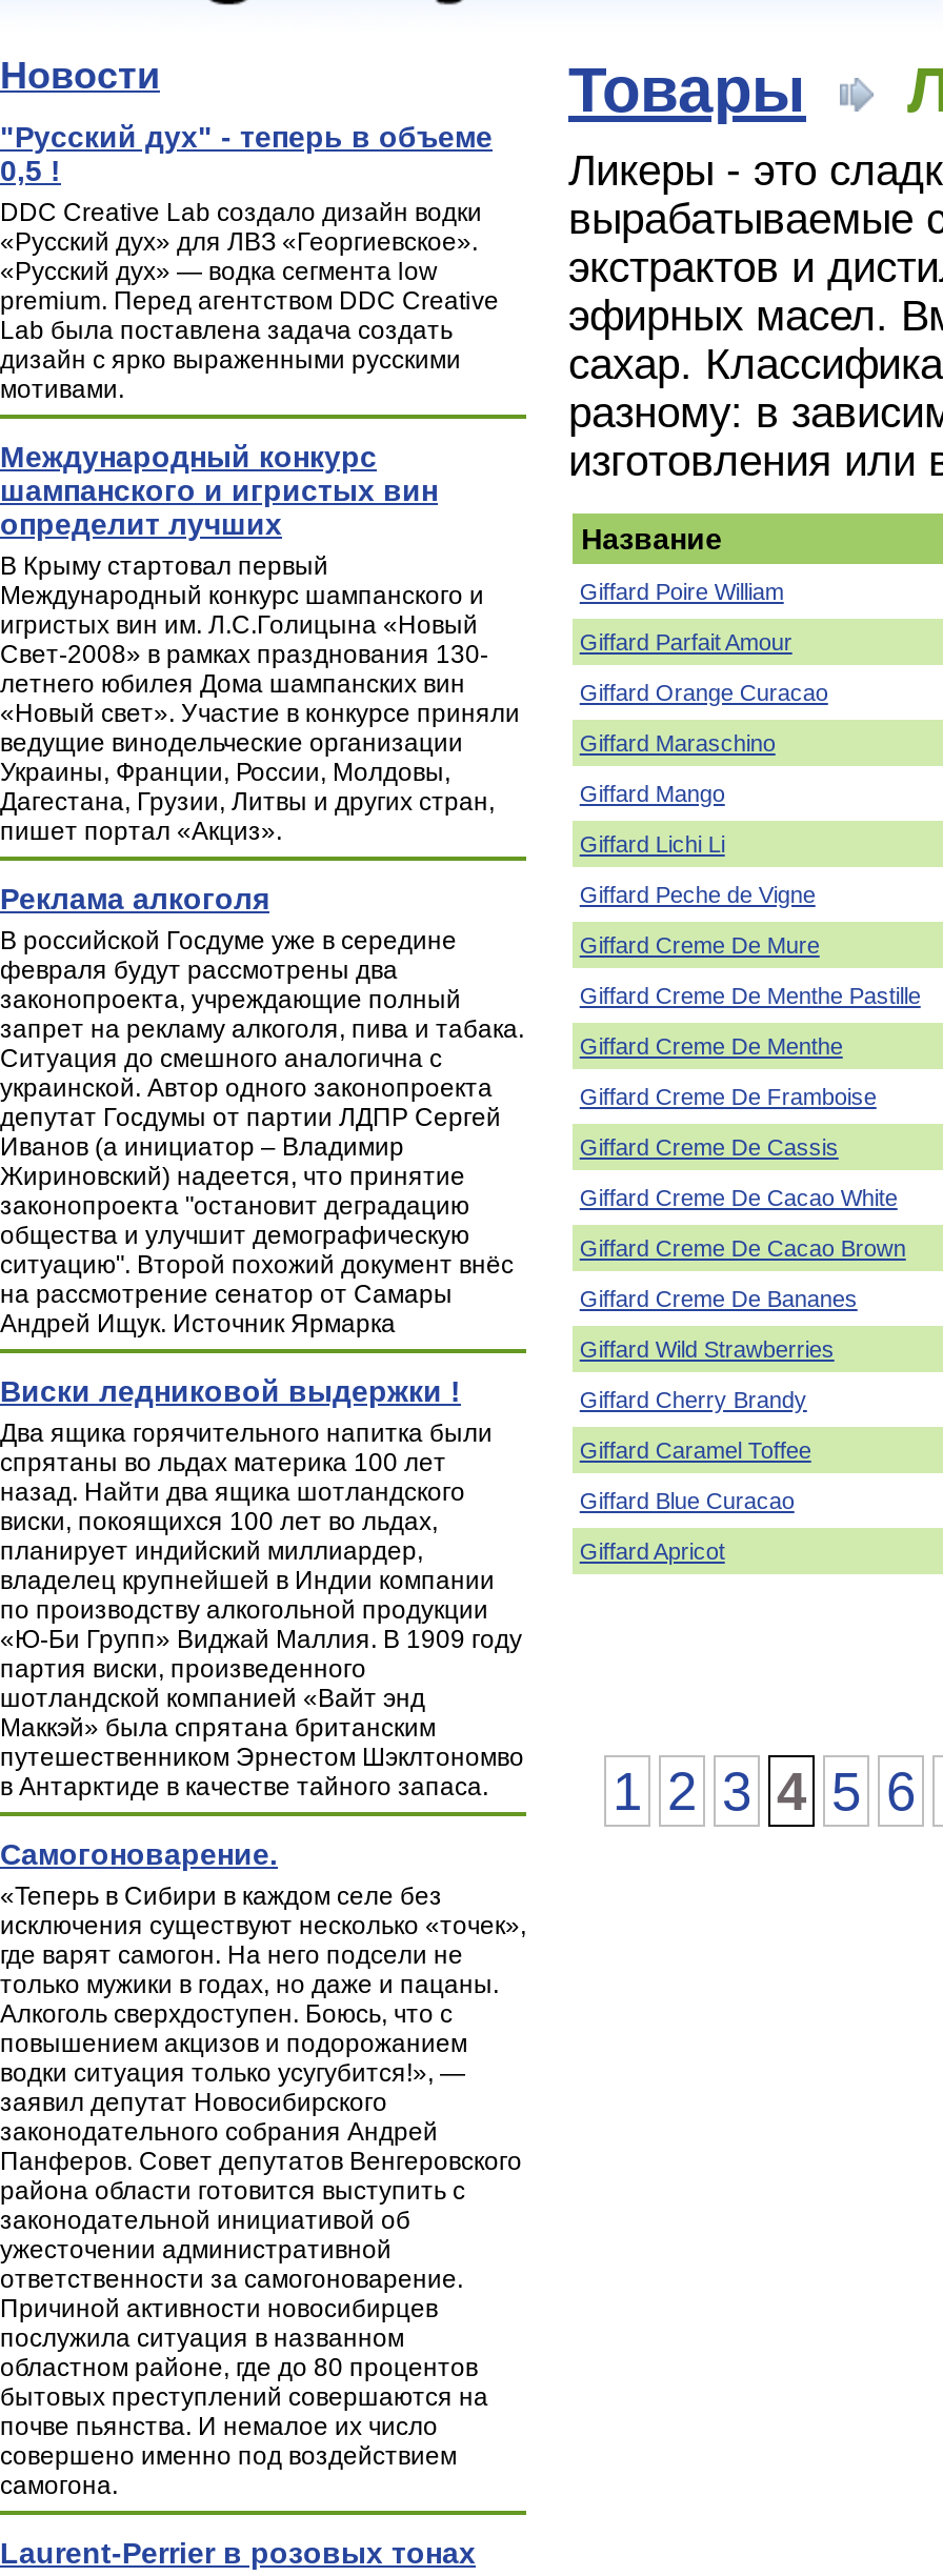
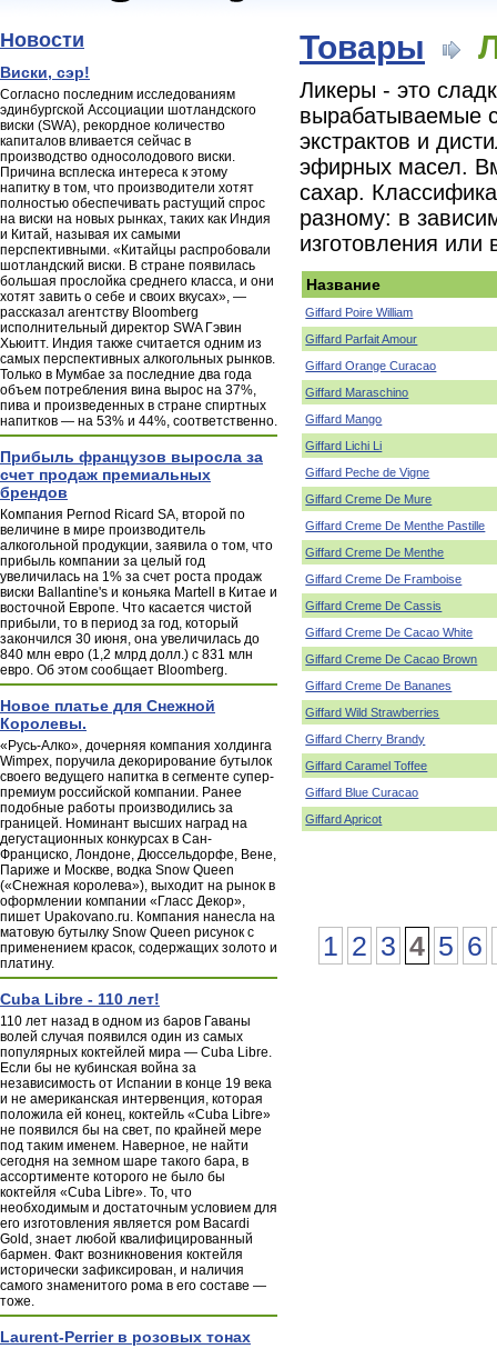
[0,120,526,2500] "Русский дух" - теперь в объеме | 0,5 ! | DDC Creative Lab создало дизайн водки | «Русский дух» для ЛВЗ «Георгиевское». | «Русский дух» — водка сегмента low | premium. Перед агентством DDC Creative | Lab была поставлена задача создать | дизайн с ярко выраженными русскими | мотивами. | Международный конкурс | шампанского и игристых вин | определит лучших | В Крыму стартовал первый | Международный конкурс шампанского и | игристых вин им. Л.С.Голицына «Новый | Свет-2008» в рамках празднования 130- | летнего юбилея Дома шампанских вин | «Новый свет». Участие в конкурсе приняли | ведущие винодельческие организации | Украины, Франции, России, Молдовы, | Дагестана, Грузии, Литвы и других стран, | пишет портал «Акциз». | Реклама алкоголя | В российской Госдуме уже в середине | февраля будут рассмотрены два | законопроекта, учреждающие полный | запрет на рекламу алкоголя, пива и табака. | Ситуация до смешного аналогична с | украинской. Автор одного законопроекта | депутат Госдумы от партии ЛДПР Сергей | Иванов (а инициатор – Владимир | Жириновский) надеется, что принятие | законопроекта "остановит деградацию | общества и улучшит демографическую | ситуацию". Второй похожий документ внёс | на рассмотрение сенатор от Самары | Андрей Ищук. Источник Ярмарка | Виски ледниковой выдержки ! | Два ящика горячительного напитка были | спрятаны во льдах материка 100 лет | назад. Найти два ящика шотландского | виски, покоящихся 100 лет во льдах, | планирует индийский миллиардер, | владелец крупнейшей в Индии компании | по производству алкогольной продукции | «Ю-Би Групп» Виджай Маллия. В 1909 году | партия виски, произведенного | шотландской компанией «Вайт энд | Маккэй» была спрятана британским | путешественником Эрнестом Шэклтономво | в Антарктиде в качестве тайного запаса. | Самогоноварение. | «Теперь в Сибири в каждом селе без | исключения существуют несколько «точек», | где варят самогон. На него подсели не | только мужики в годах, но даже и пацаны. | Алкоголь сверхдоступен. Боюсь, что с | повышением акцизов и подорожанием | водки ситуация только усугубится!», — | заявил депутат Новосибирского | законодательного собрания Андрей | Панферов. Совет депутатов Венгеровского | района области готовится выступить с | законодательной инициативой об | ужесточении административной | ответственности за самогоноварение. | Причиной активности новосибирцев | послужила ситуация в названном | областном районе, где до 80 процентов | бытовых преступлений совершаются на | почве пьянства. И немалое их число | совершено именно под воздействием | самогона. -> [0,63,277,1309] Виски, сэр! | Согласно последним исследованиям | эдинбургской Ассоциации шотландского | виски (SWA), рекордное количество | капиталов вливается сейчас в | производство односолодового виски. | Причина всплеска интереса к этому | напитку в том, что производители хотят | полностью обеспечивать растущий спрос | на виски на новых рынках, таких как Индия | и Китай, называя их самыми | перспективными. «Китайцы распробовали | шотландский виски. В стране появилась | большая прослойка среднего класса, и они | хотят завить о себе и своих вкусах», — | рассказал агентству Bloomberg | исполнительный директор SWA Гэвин | Хьюитт. Индия также считается одним из | самых перспективных алкогольных рынков. | Только в Мумбае за последние два года | объем потребления вина вырос на 37%, | пива и произведенных в стране спиртных | напитков — на 53% и 44%, соответственно. | Прибыль французов выросла за | счет продаж премиальных | брендов | Компания Pernod Ricard SA, второй по | величине в мире производитель | алкогольной продукции, заявила о том, что | прибыль компании за целый год | увеличилась на 1% за счет роста продаж | виски Ballantine's и коньяка Martell в Китае и | восточной Европе. Что касается чистой | прибыли, то в период за год, который | закончился 30 июня, она увеличилась до | 840 млн евро (1,2 млрд долл.) с 831 млн | евро. Об этом сообщает Bloomberg. | Новое платье для Снежной | Королевы. | «Русь-Алко», дочерняя компания холдинга | Wimpex, поручила декорирование бутылок | своего ведущего напитка в сегменте супер- | премиум российской компании. Ранее | подобные работы производились за | границей. Номинант высших наград на | дегустационных конкурсах в Сан- | Франциско, Лондоне, Дюссельдорфе, Вене, | Париже и Москве, водка Snow Queen | («Снежная королева»), выходит на рынок в | оформлении компании «Гласс Декор», | пишет Upakovano.ru. Компания нанесла на | матовую бутылку Snow Queen рисунок с | применением красок, содержащих золото и | платину. | Cuba Libre - 110 лет! | 110 лет назад в одном из баров Гаваны | волей случая появился один из самых | популярных коктейлей мира — Cuba Libre. | Если бы не кубинская война за | независимость от Испании в конце 19 века | и не американская интервенция, которая | положила ей конец, коктейль «Cuba Libre» | не появился бы на свет, по крайней мере | под таким именем. Наверное, не найти | сегодня на земном шаре такого бара, в | ассортименте которого не было бы | коктейля «Cuba Libre». То, что | необходимым и достаточным условием для | его изготовления является ром Bacardi | Gold, знает любой квалифицированный | бармен. Факт возникновения коктейля | исторически зафиксирован, и наличия | самого знаменитого рома в его составе — | тоже.

